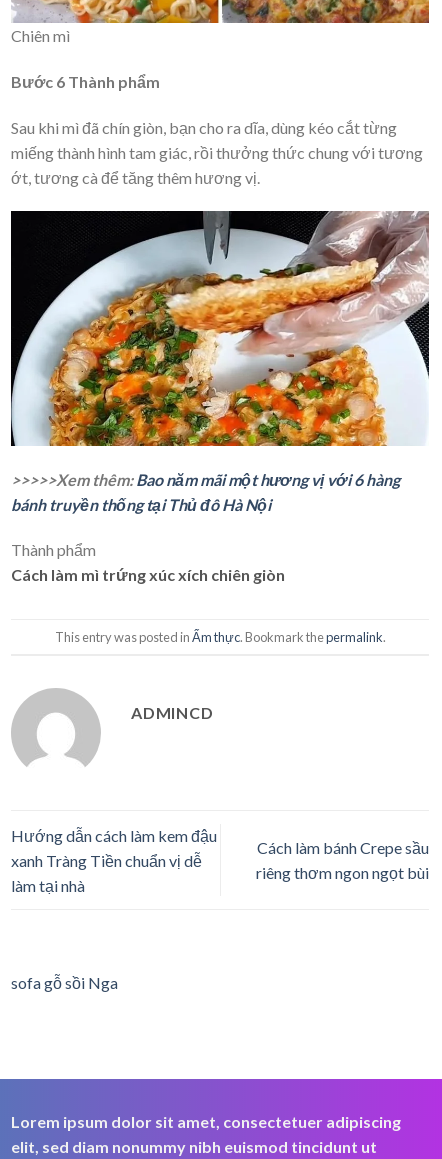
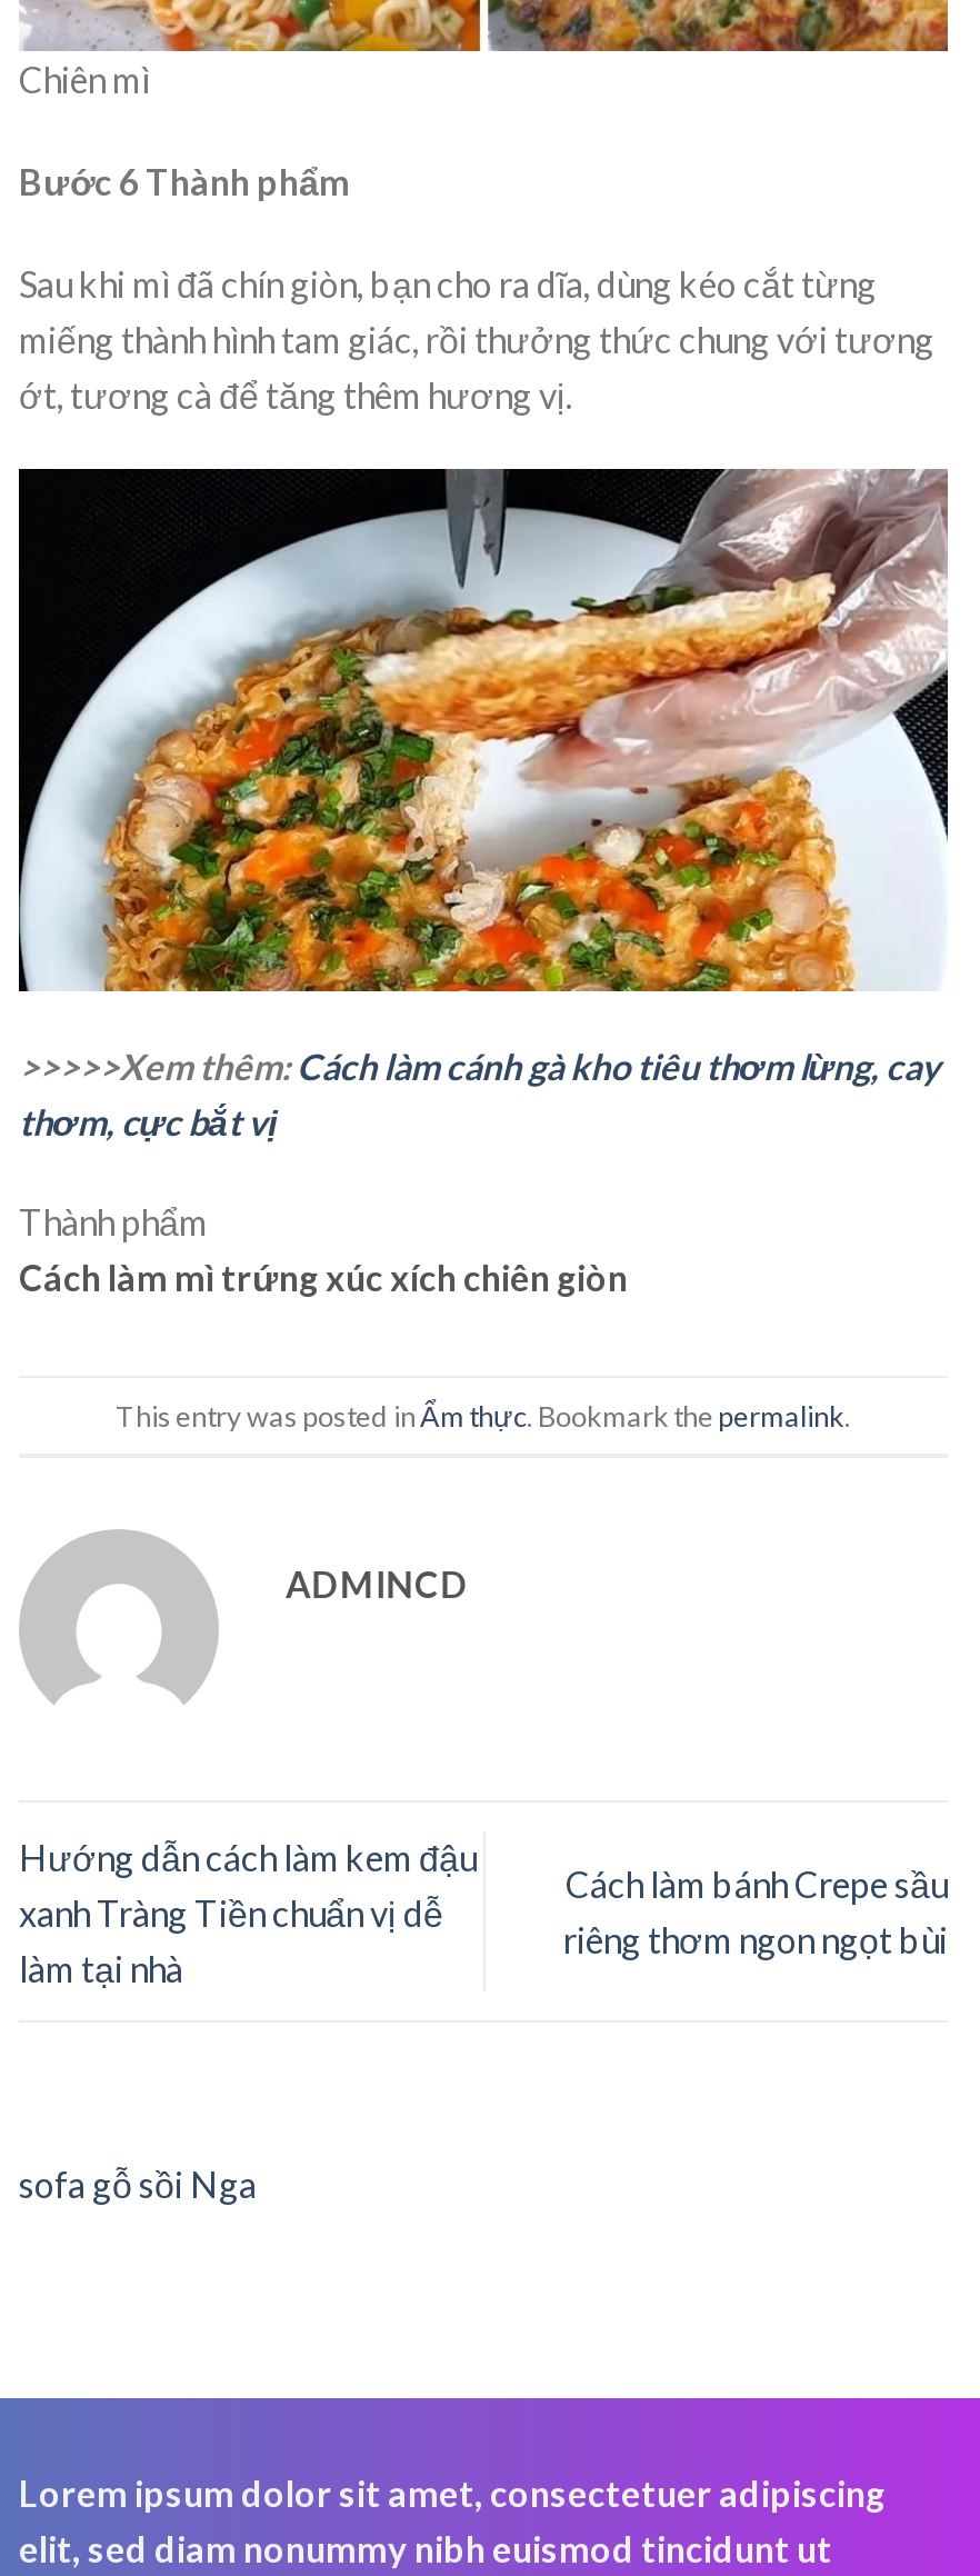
[11,469,400,513] >>>>>Xem thêm: Bao năm mãi một hương vị với 6 hàng | bánh truyền thống tại Thủ đô Hà Nội -> [19,1044,941,1141] >>>>>Xem thêm: Cách làm cánh gà kho tiêu thơm lừng, cay | thơm, cực bắt vị

